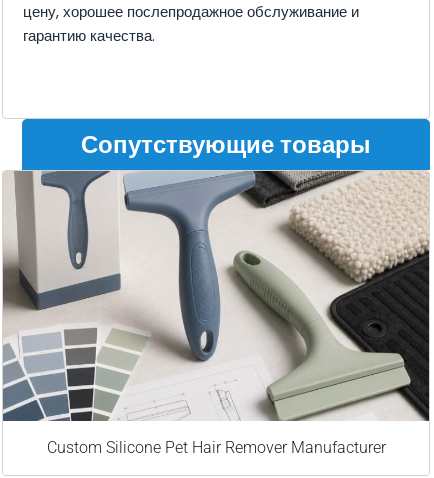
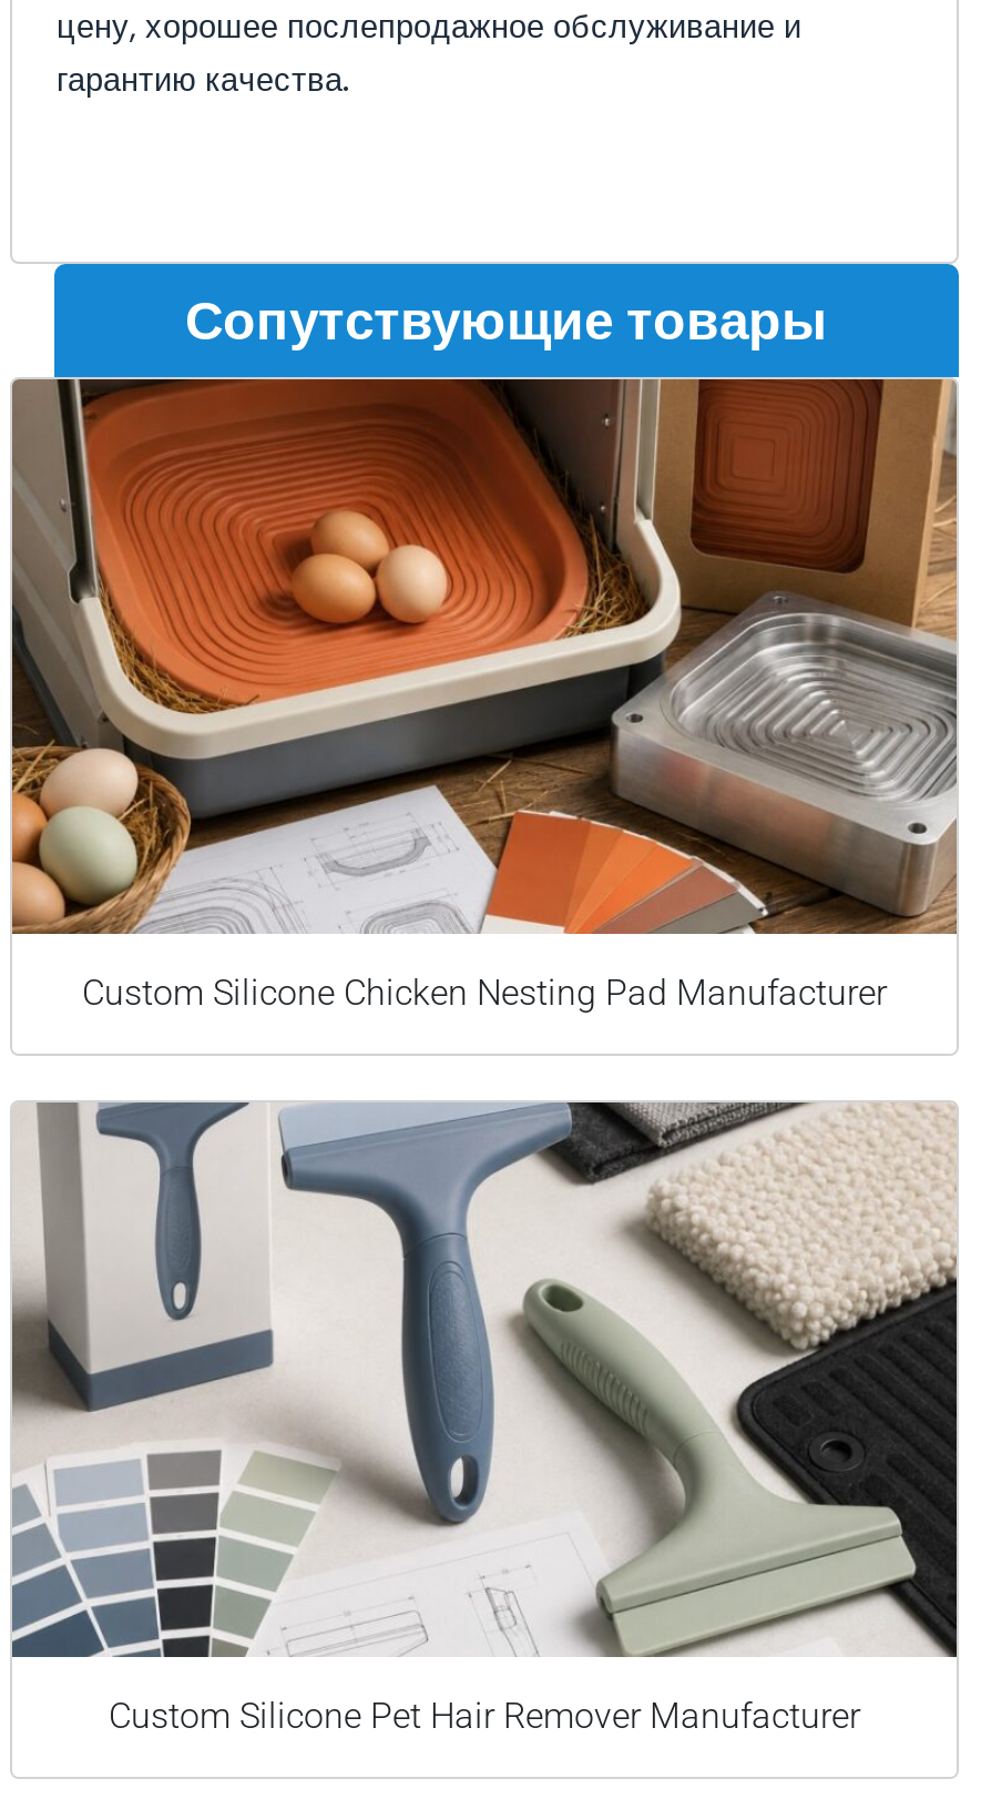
none -> [10,377,959,1014] [image] | Custom Silicone Chicken Nesting Pad Manufacturer

